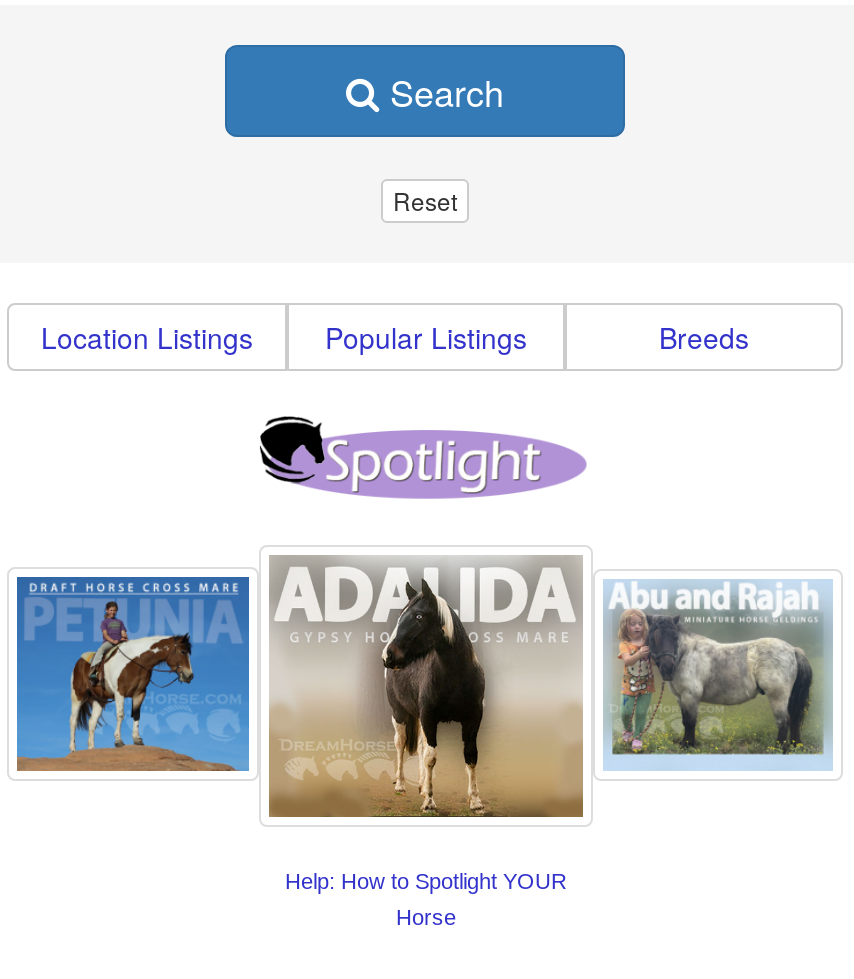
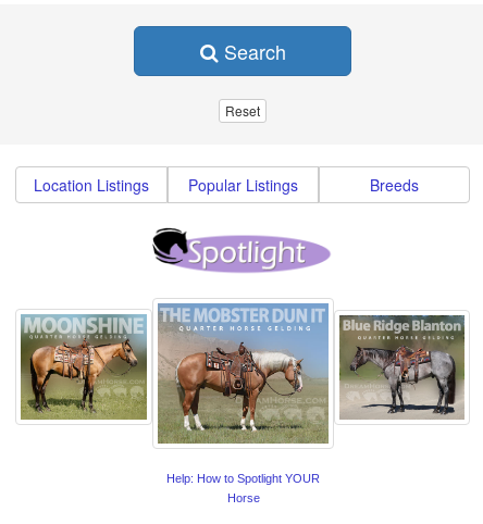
[269,555,583,819] [image] -> [158,303,329,446] [image]
[15,579,251,773] [image] -> [20,314,148,421] [image]
[603,579,833,771] [image] -> [338,314,466,420] [image]

